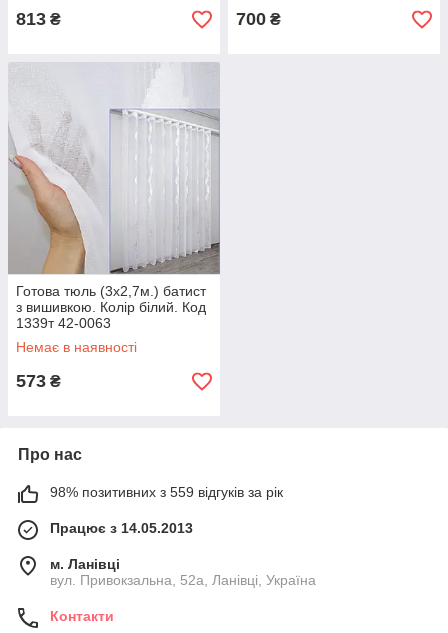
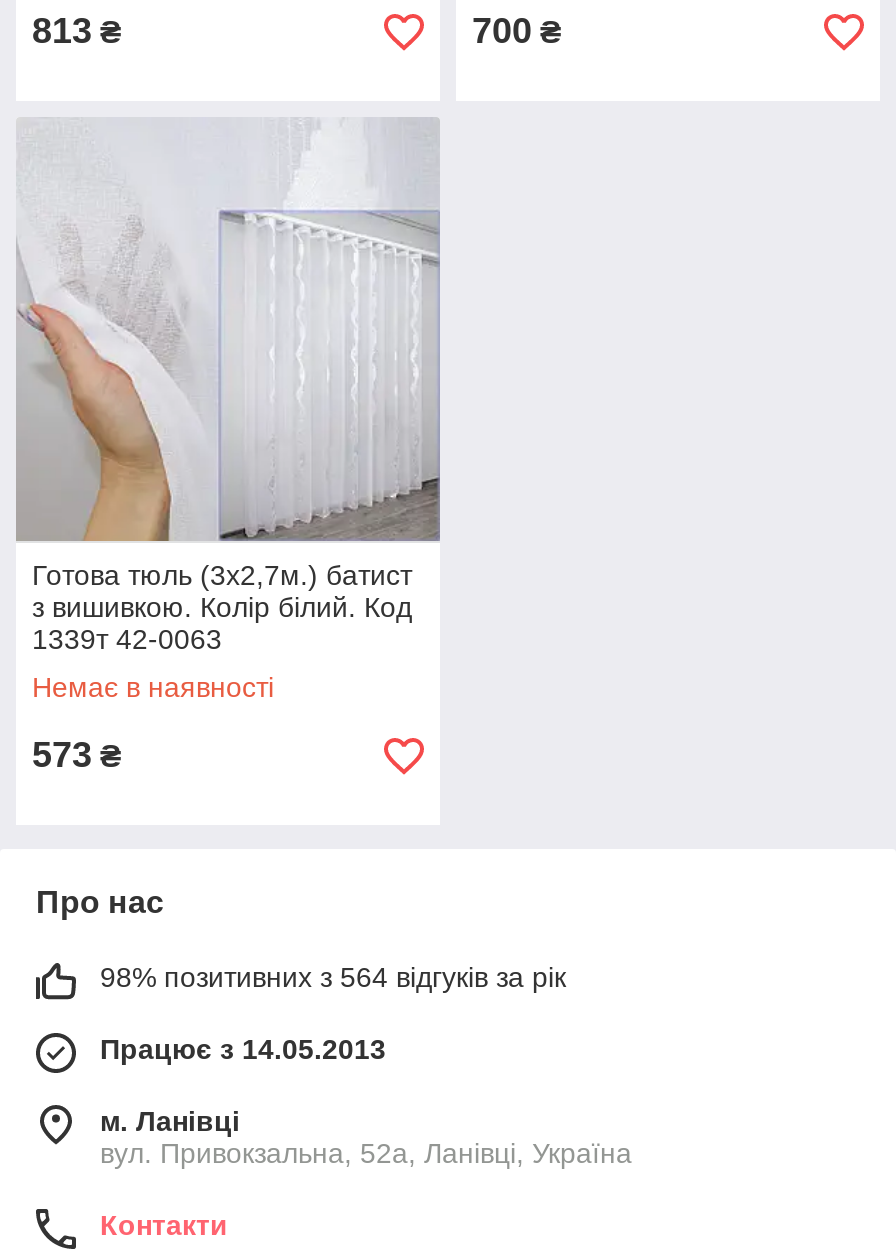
[50,484,283,500] 98% позитивних з 559 відгуків за рік -> [100,961,566,993] 98% позитивних з 564 відгуків за рік

